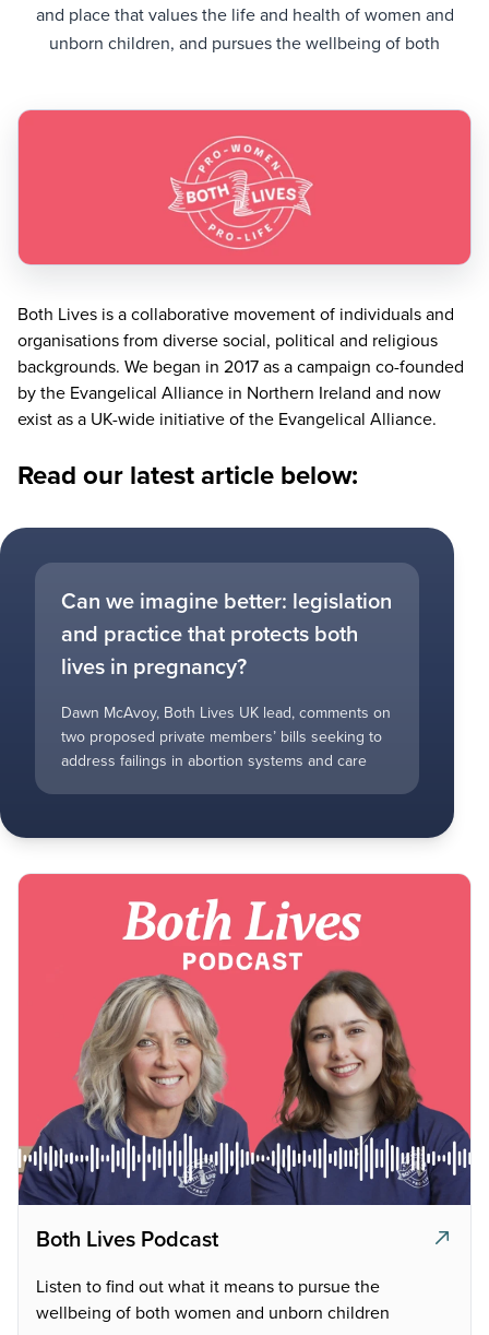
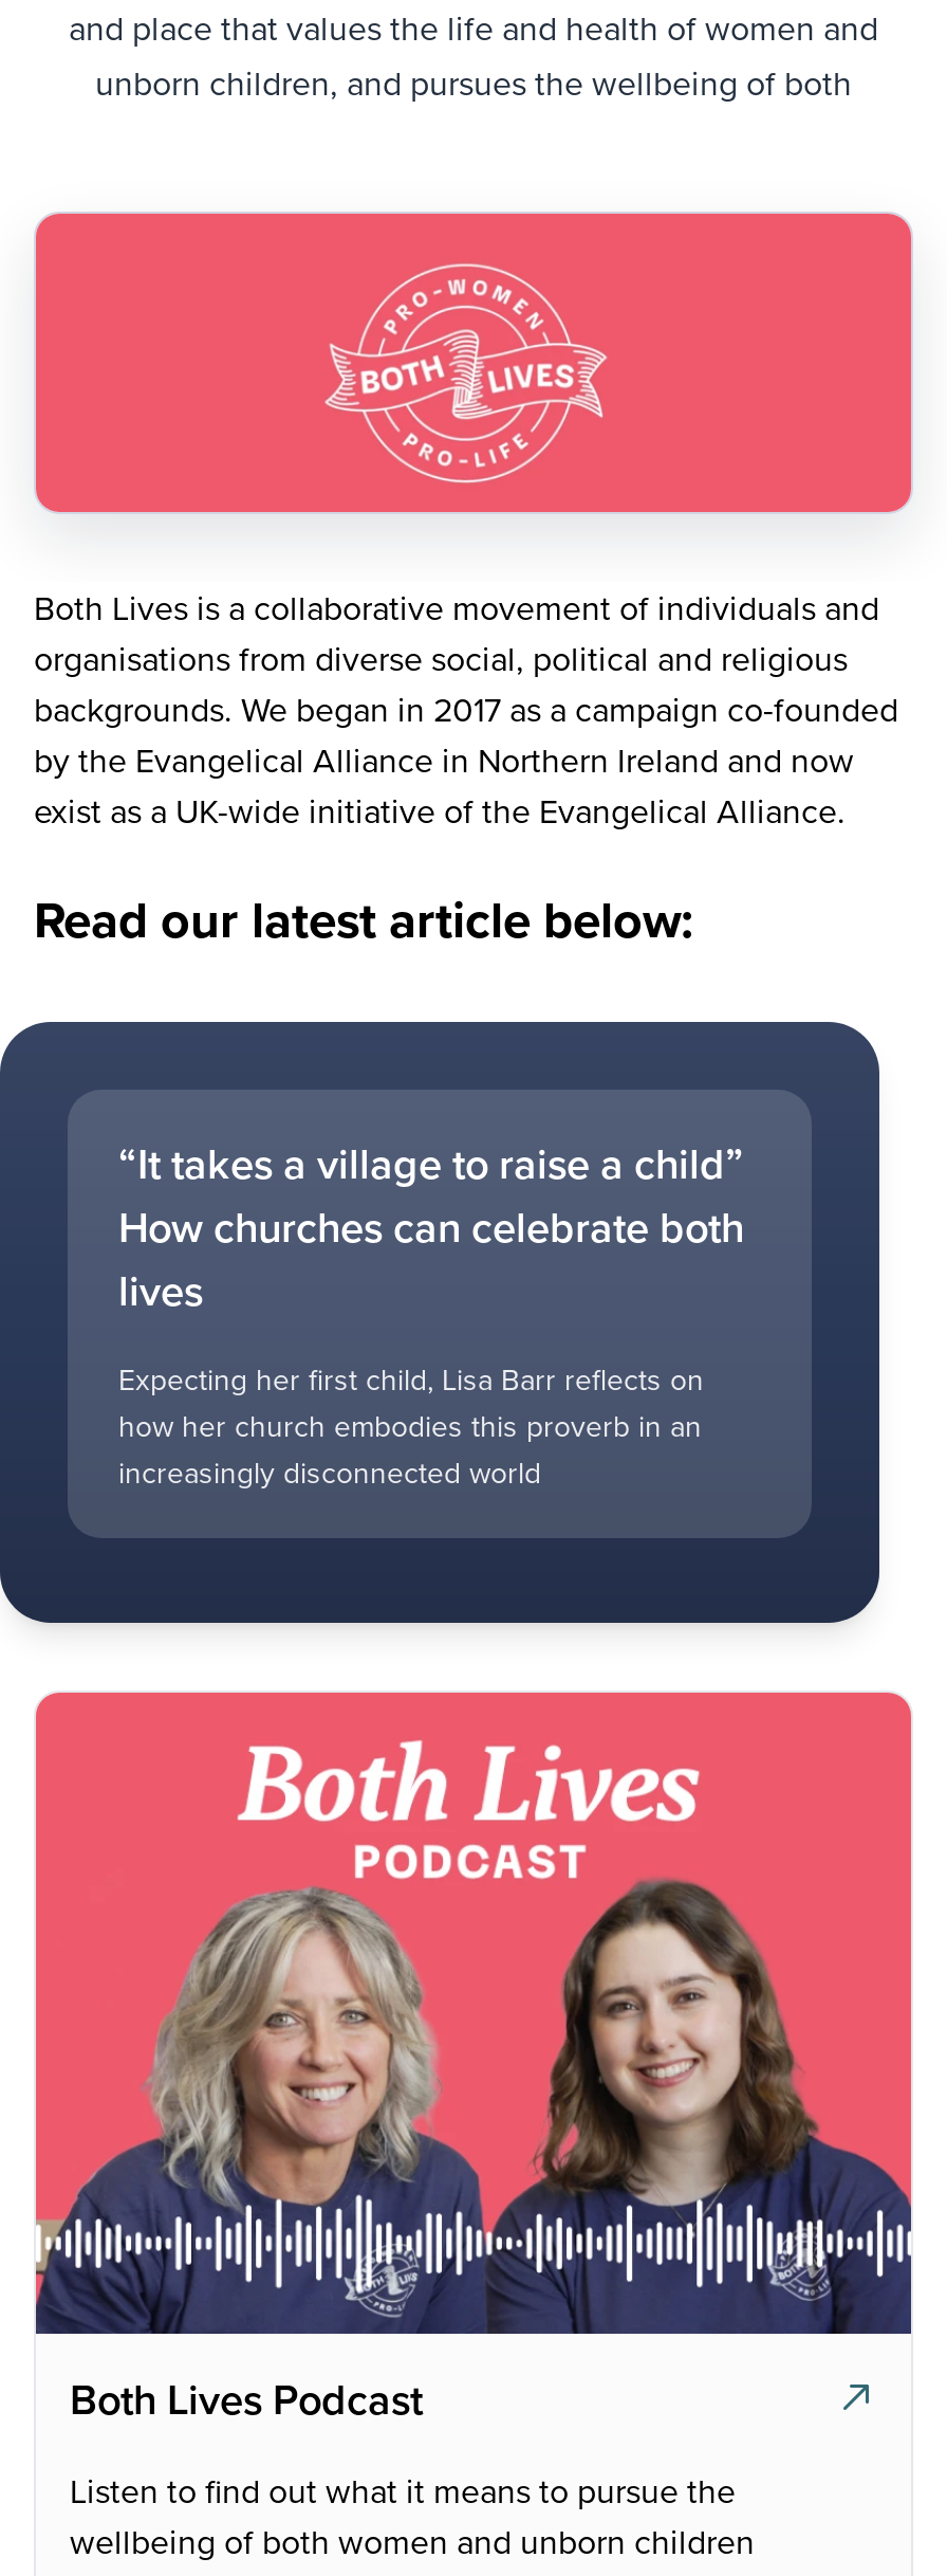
[61,584,392,682] Can we imagine better: legislation | and practice that protects both | lives in pregnancy? -> [118,1133,744,1321] “It takes a village to raise a child” | How churches can celebrate both | lives
[61,701,391,771] Dawn McAvoy, Both Lives UK lead, comments on | two proposed private members’ bills seeking to | address failings in abortion systems and care -> [118,1359,704,1495] Expecting her first child, Lisa Barr reflects on | how her church embodies this proverb in an | increasingly disconnected world

